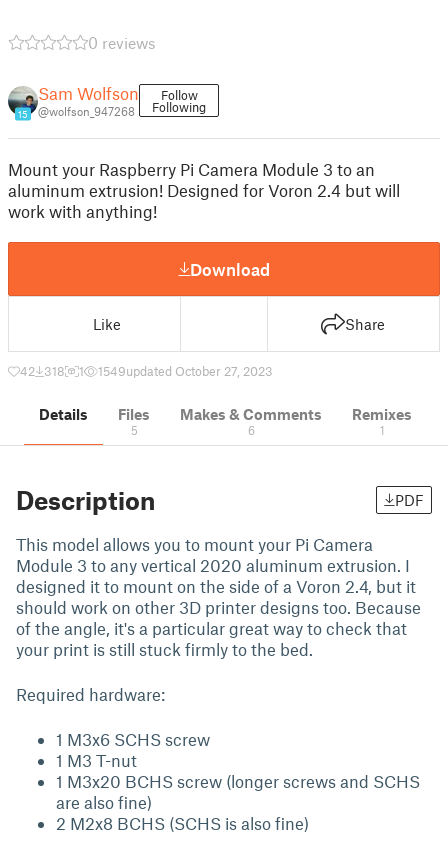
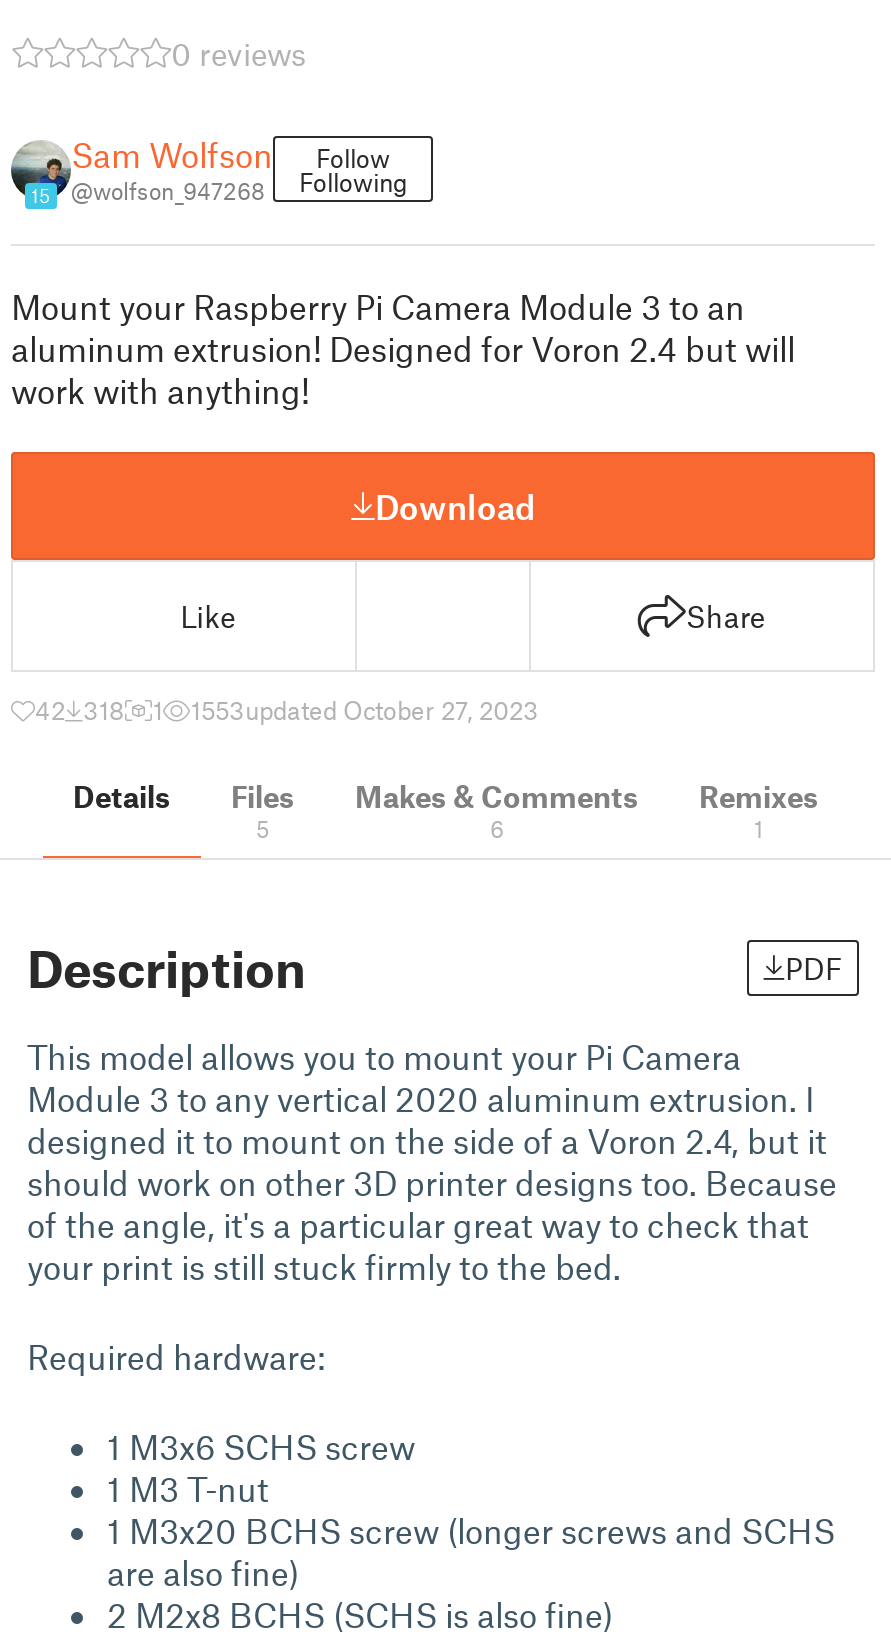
[98,363,273,379] 1549updated October 27, 2023 -> [191,694,539,726] 1553updated October 27, 2023

